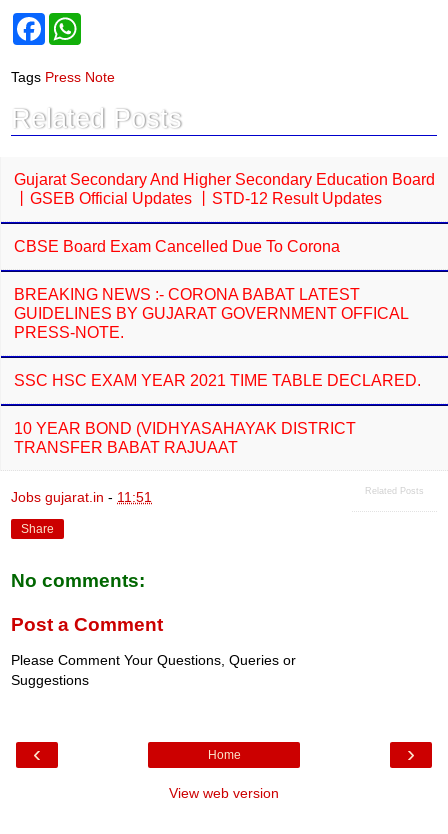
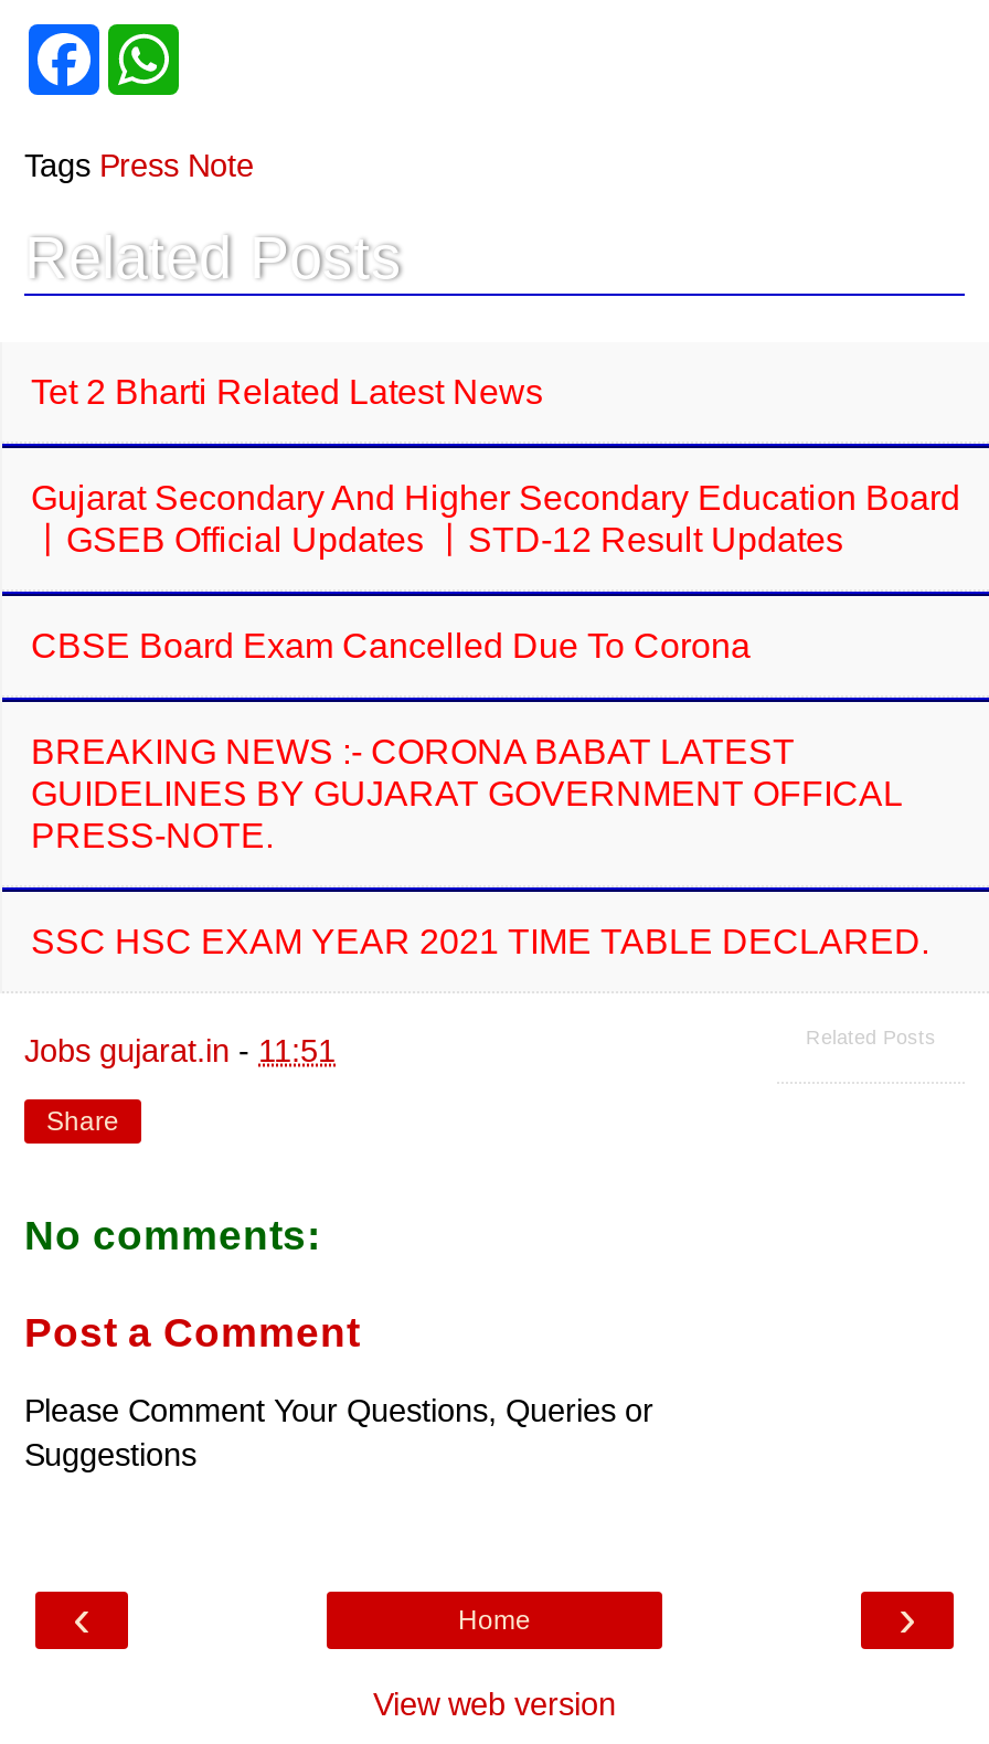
none -> [31,372,543,410] Tet 2 Bharti Related Latest News
moved [14,170,435,388] -> [31,478,960,959]: Gujarat Secondary And Higher Secondary Education Board | 丨GSEB Official Updates 丨STD-12 Result Updates | CBSE Board Exam Cancelled Due To Corona | BREAKING NEWS :- CORONA BABAT LATEST | GUIDELINES BY GUJARAT GOVERNMENT OFFICAL | PRESS-NOTE. | SSC HSC EXAM YEAR 2021 TIME TABLE DECLARED.
[14,419,356,455] 10 YEAR BOND (VIDHYASAHAYAK DISTRICT | TRANSFER BABAT RAJUAAT -> none

